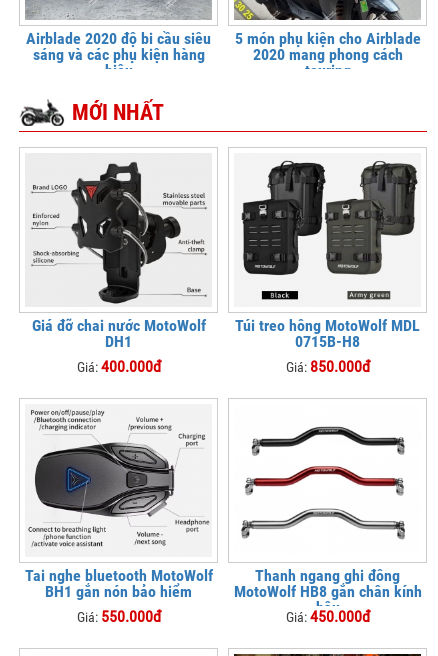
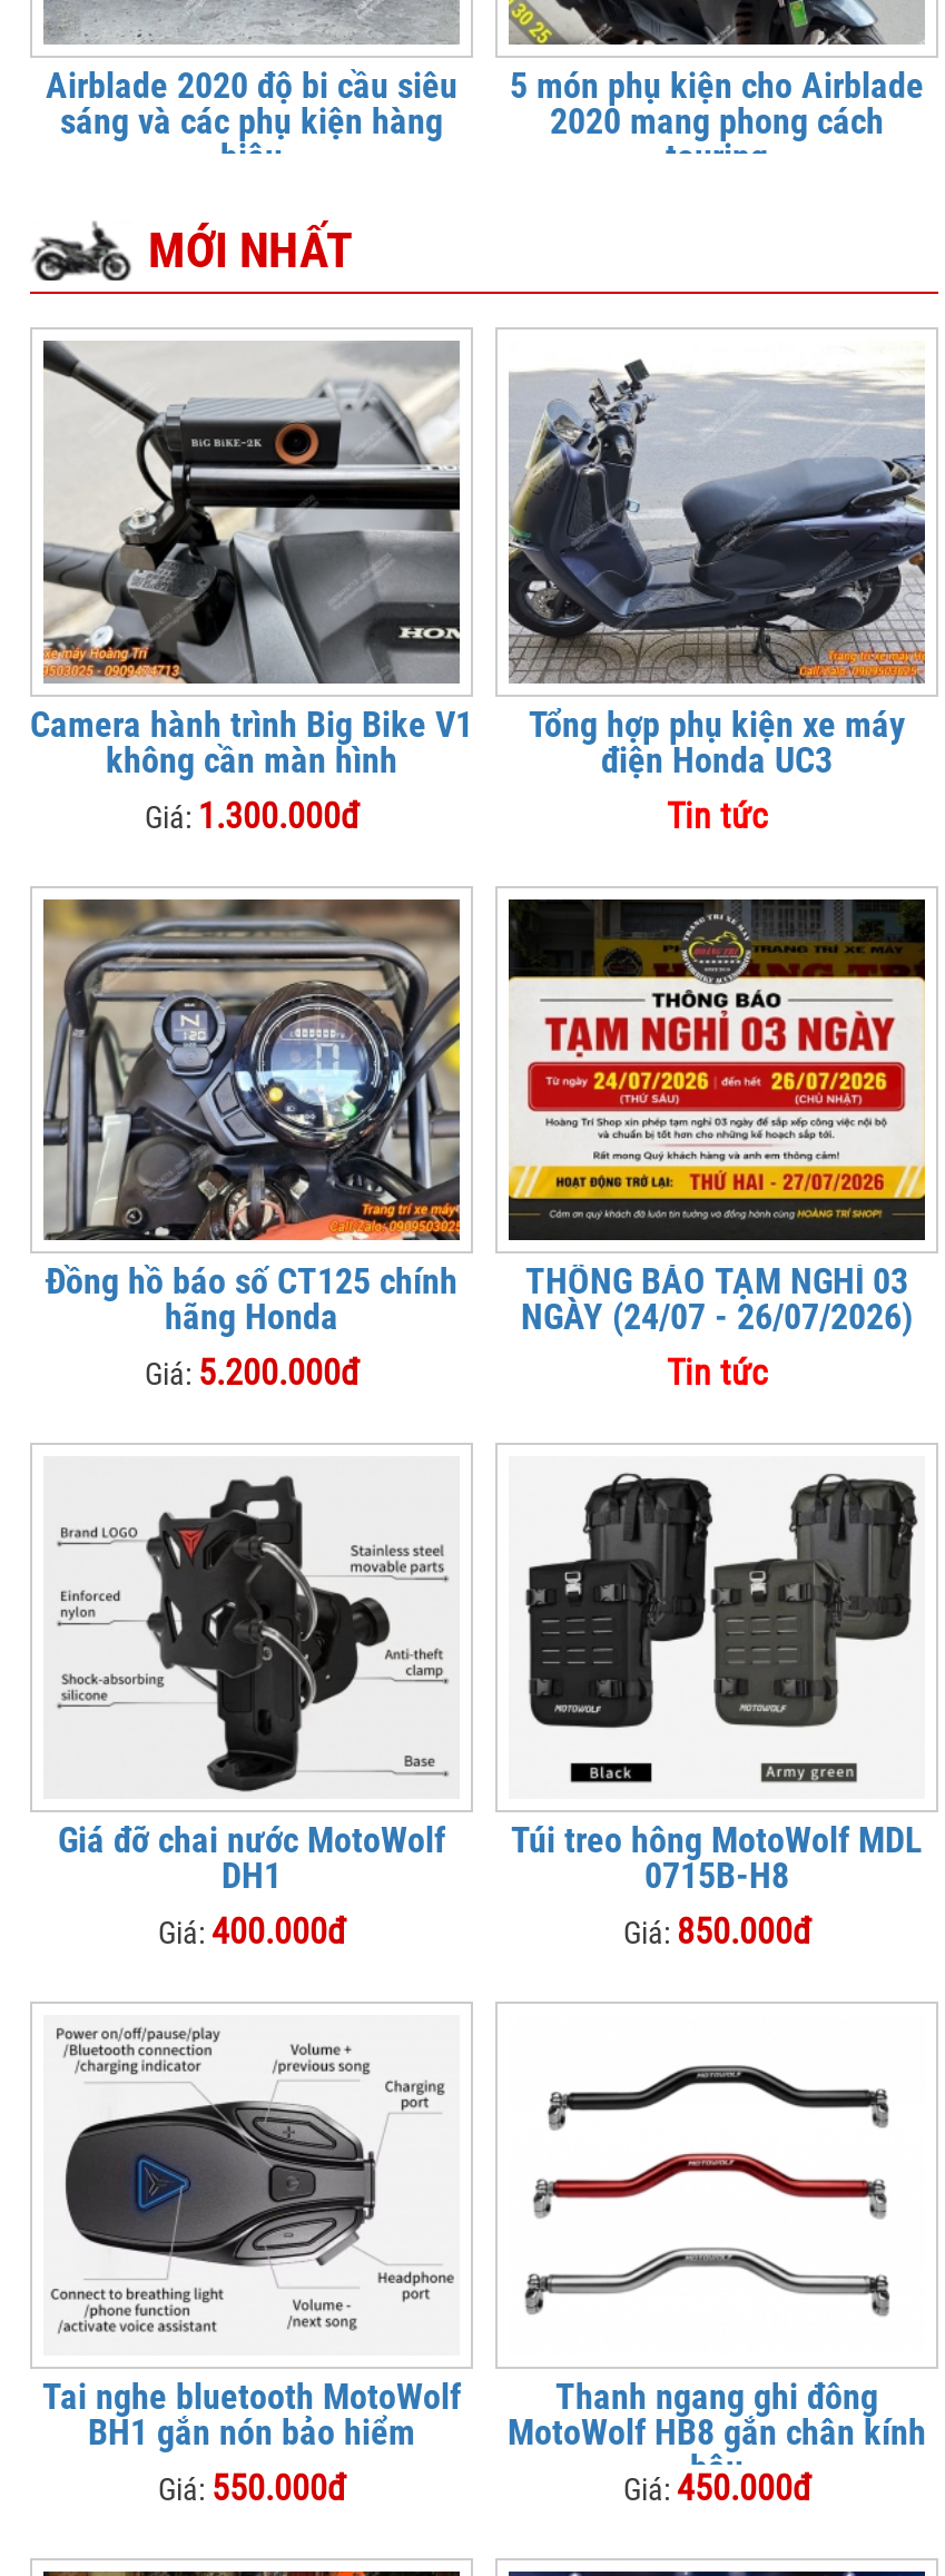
none -> [30,338,473,836] [image] | Camera hành trình Big Bike V1 | không cần màn hình | Giá: 1.300.000đ
none -> [43,897,462,1394] [image] | Đồng hồ báo số CT125 chính | hãng Honda | Giá: 5.200.000đ
none -> [506,358,927,836] [image] | Tổng hợp phụ kiện xe máy | điện Honda UC3 | Tin tức
none -> [506,897,927,1394] [image] | THÔNG BÁO TẠM NGHỈ 03 | NGÀY (24/07 - 26/07/2026) | Tin tức

